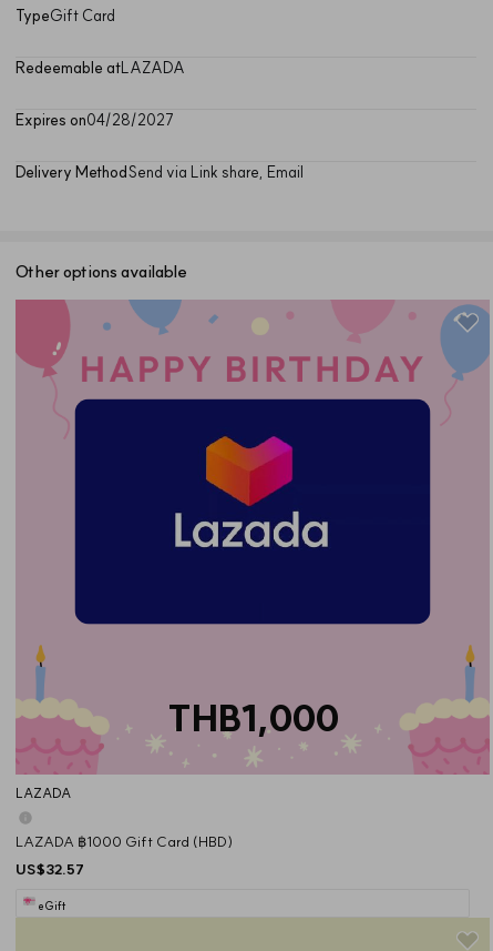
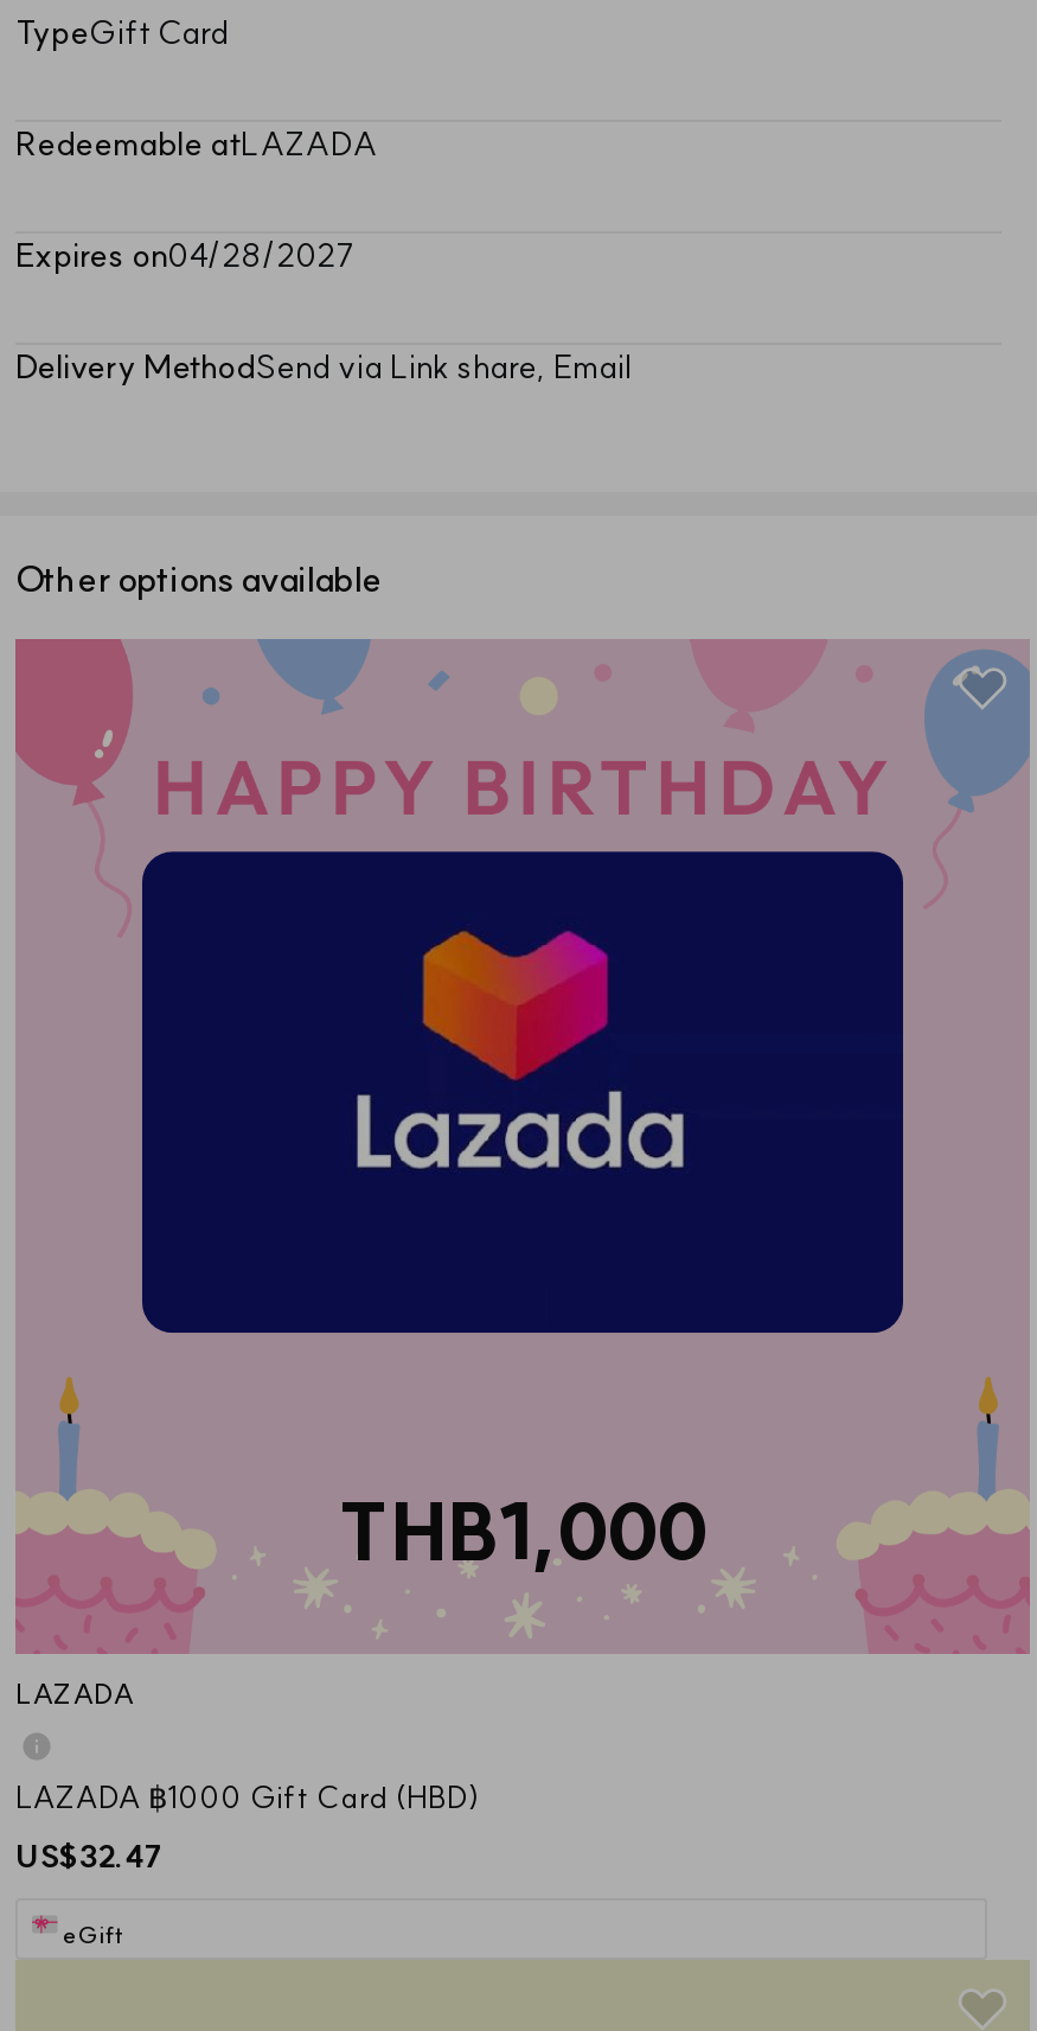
[16,860,83,878] US$32.57 -> [15,1837,160,1874] US$32.47

